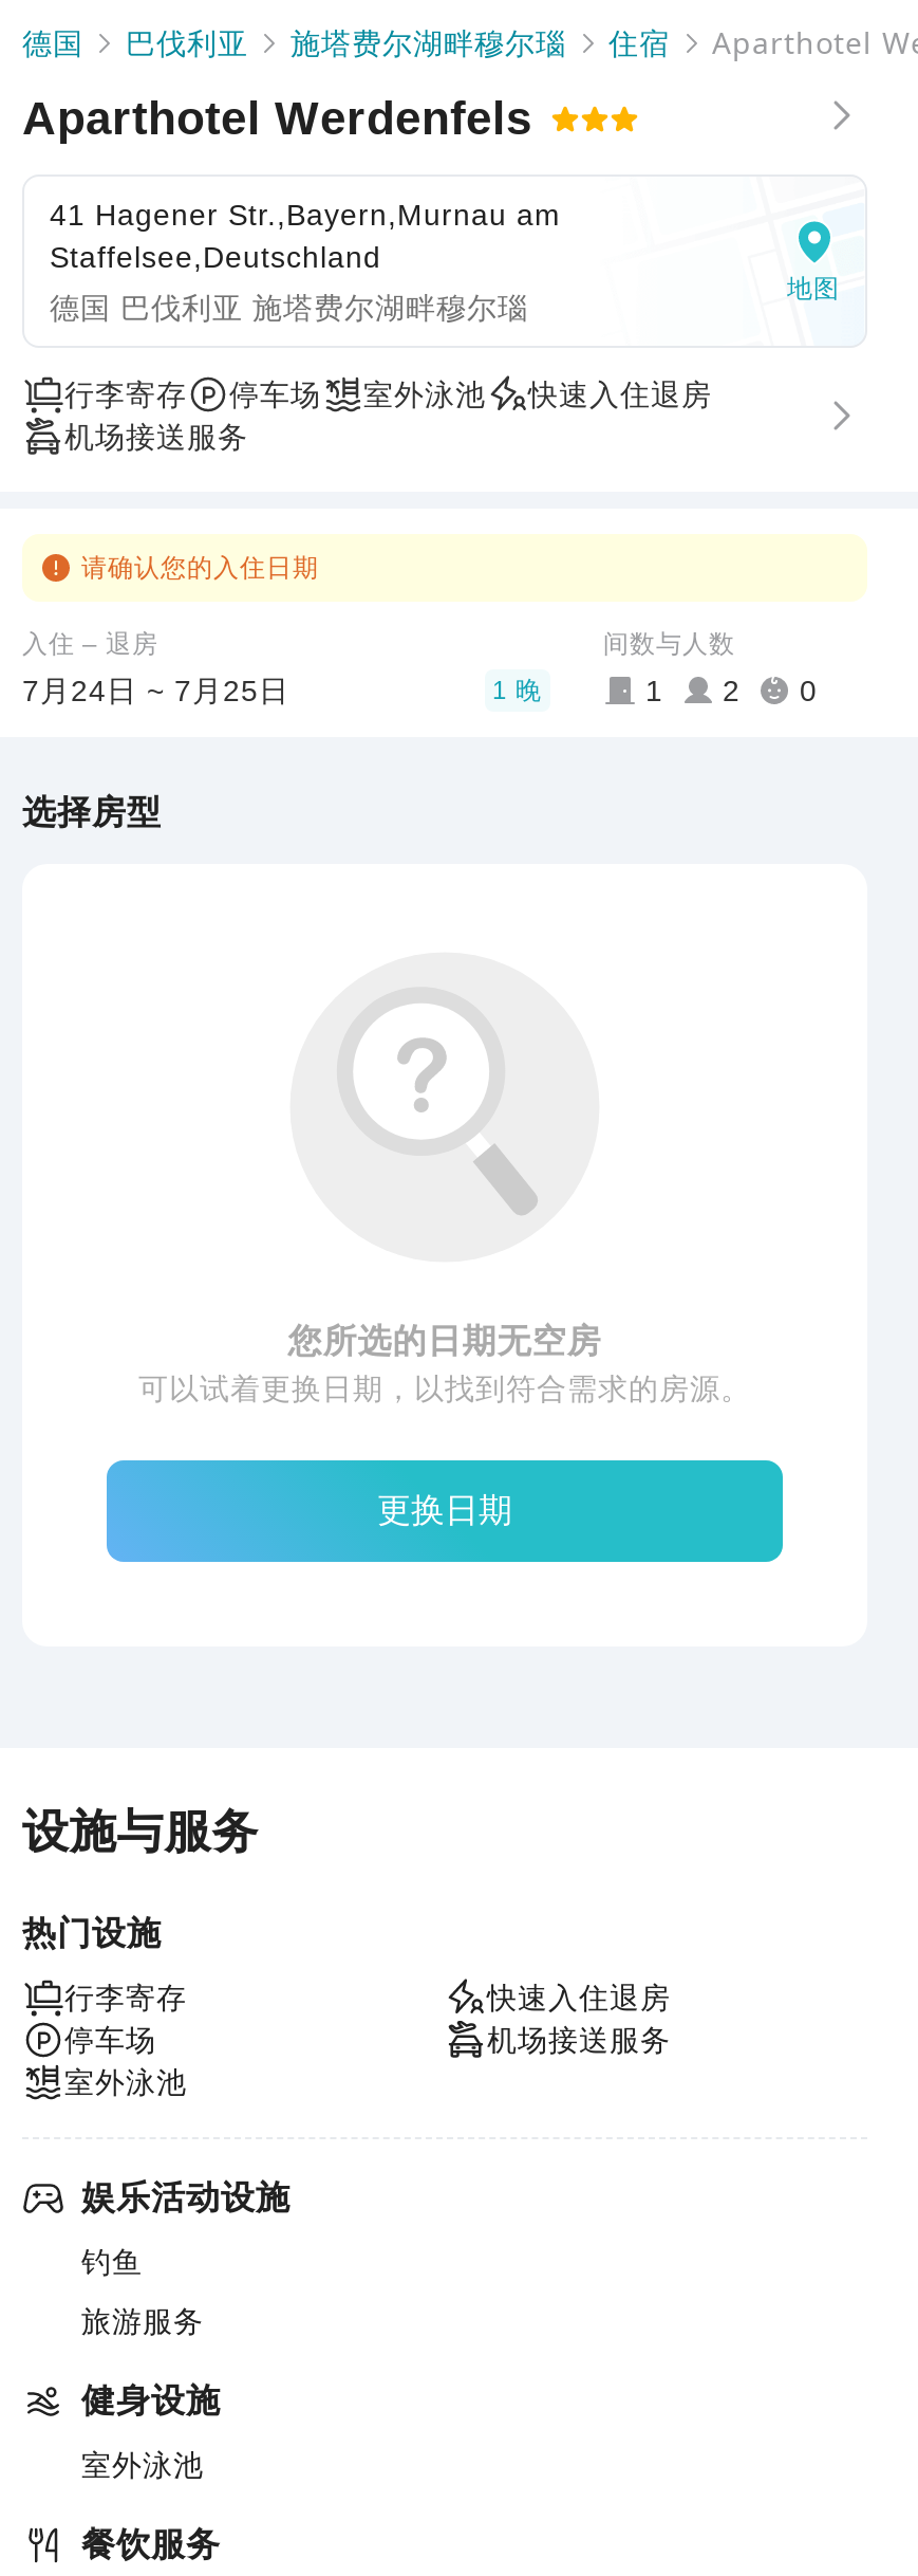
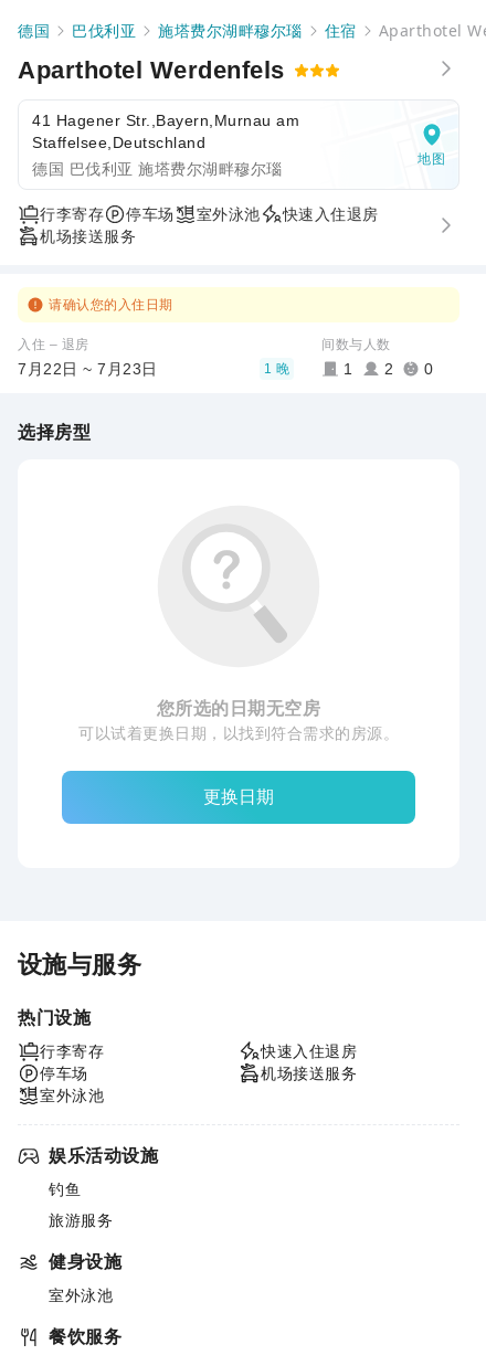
[22,674,289,707] 7月24日 ~ 7月25日 -> [18,360,157,378] 7月22日 ~ 7月23日

